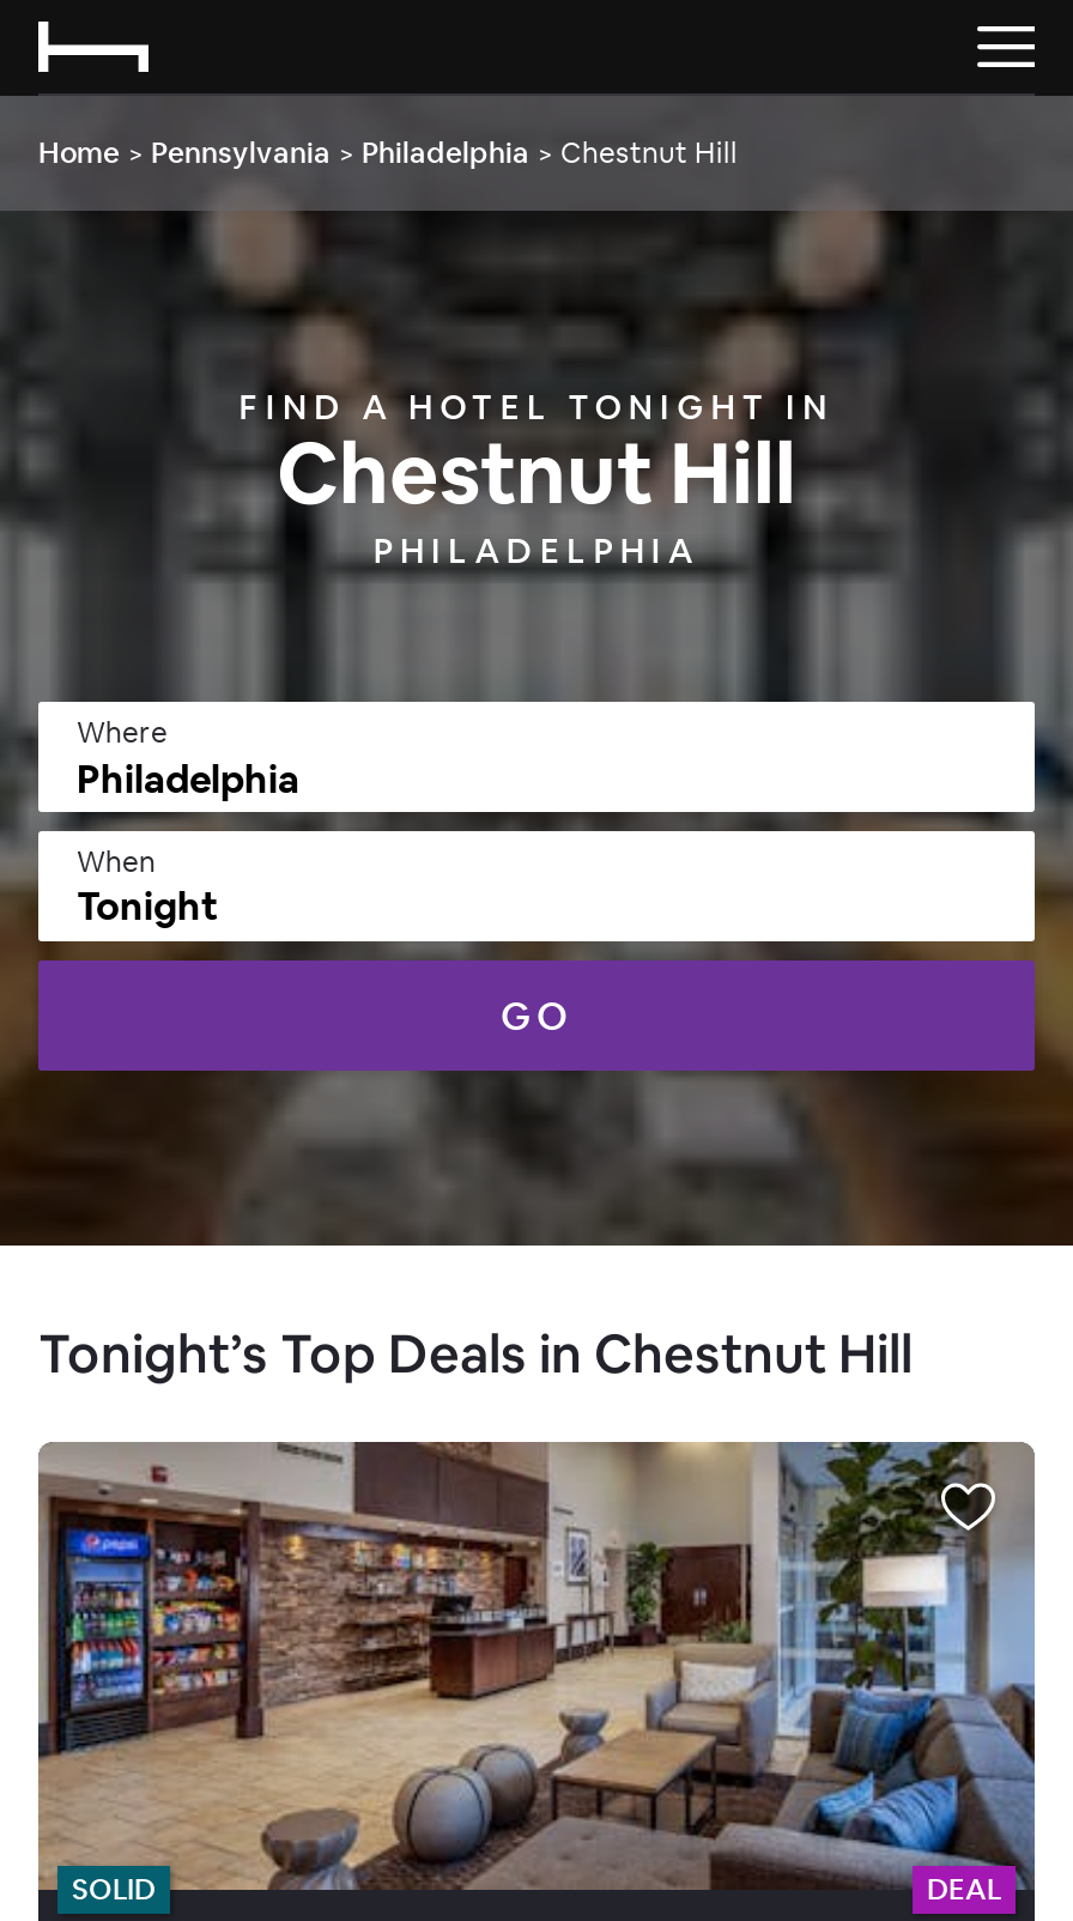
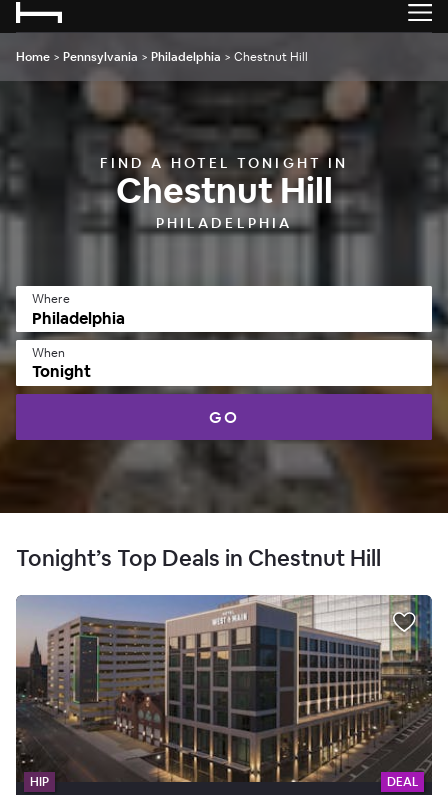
[36,1440,1037,1908] [image] | SOLID -> [15,594,433,790] [image] | HIP

